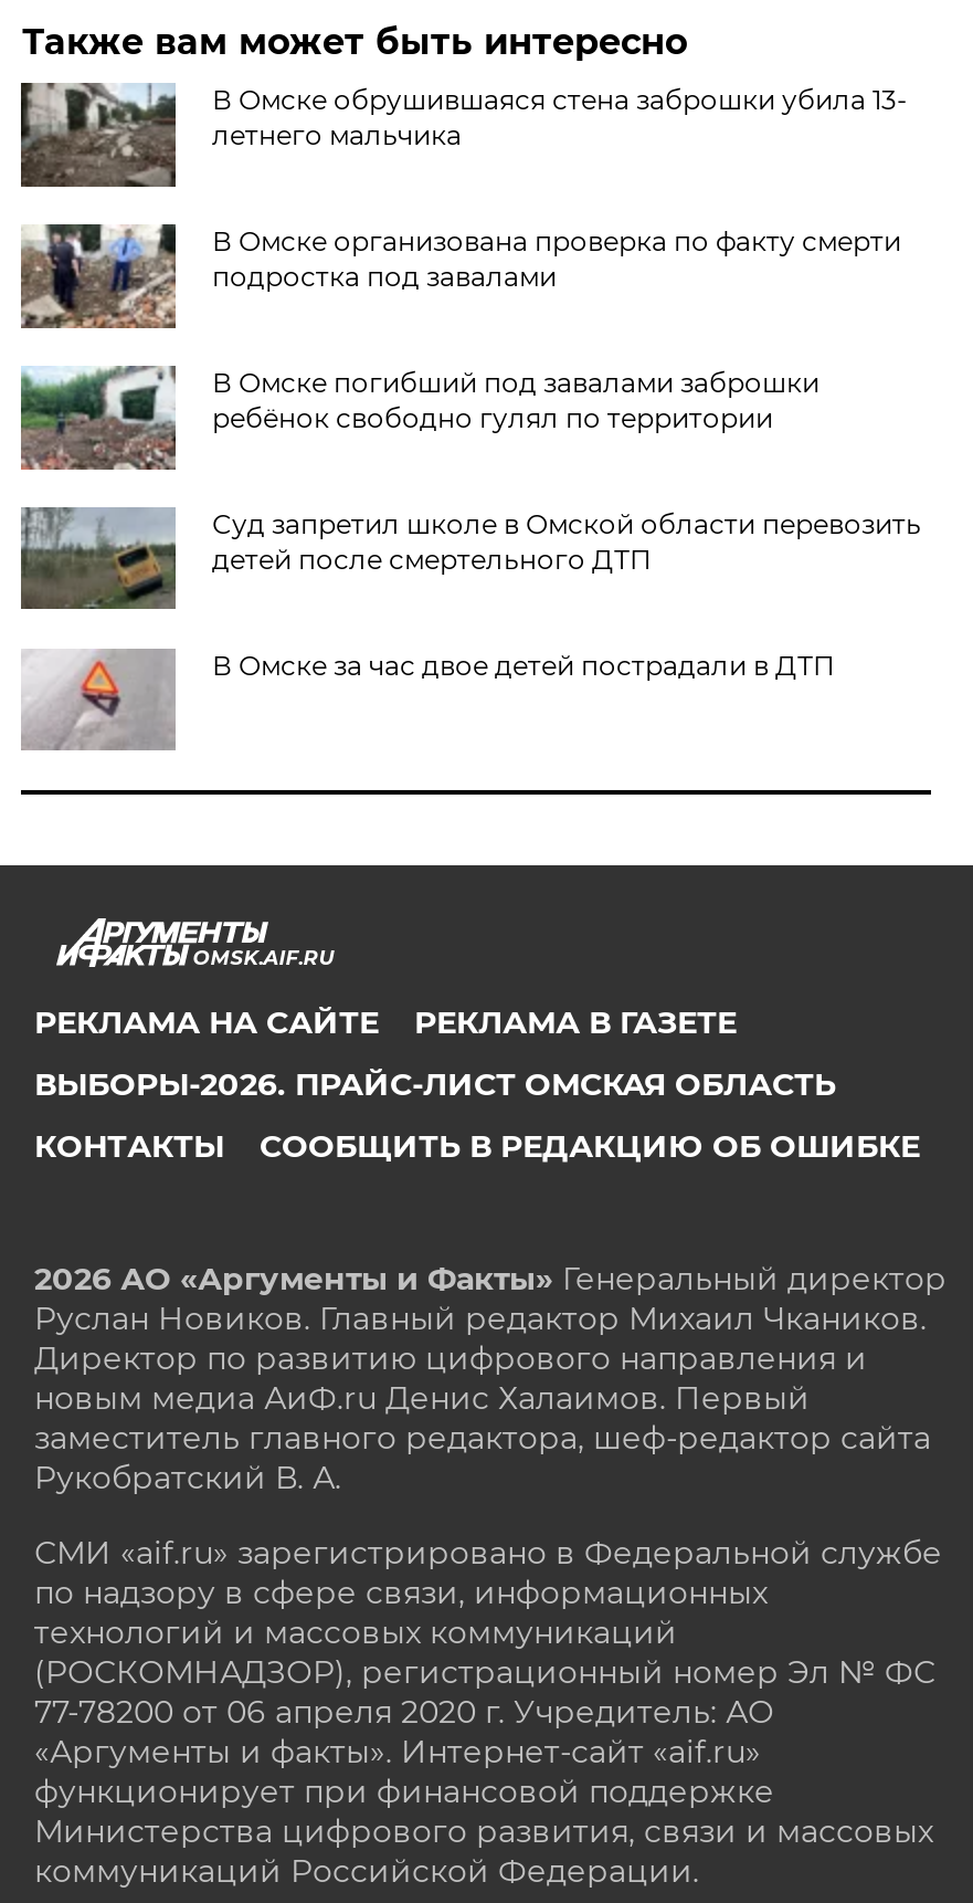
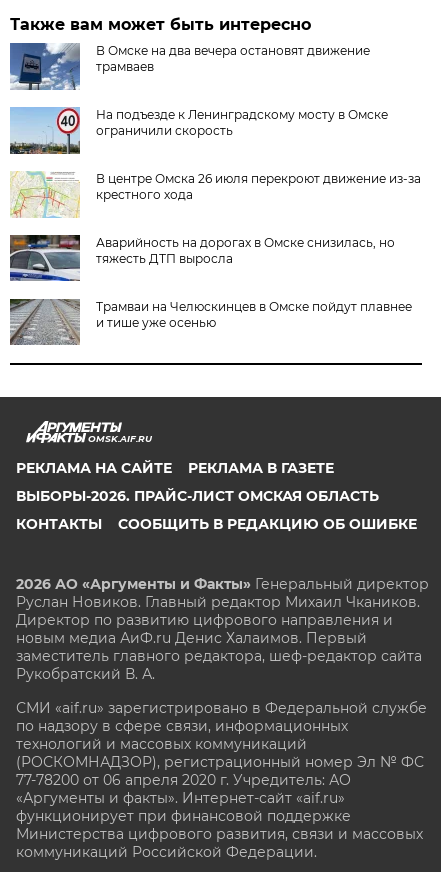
[19,81,908,189] [image] | В Омске обрушившаяся стена заброшки убила 13- | летнего мальчика -> [9,42,370,91] [image] | В Омске на два вечера остановят движение | трамваев
[19,222,901,328] [image] | В Омске организована проверка по факту смерти | подростка под завалами -> [10,106,388,154] [image] | На подъезде к Ленинградскому мосту в Омске | ограничили скорость
[19,364,819,472] [image] | В Омске погибший под завалами заброшки | ребёнок свободно гулял по территории -> [10,171,421,218] [image] | В центре Омска 26 июля перекроют движение из-за | крестного хода
[21,505,921,611] [image] | Суд запретил школе в Омской области перевозить | детей после смертельного ДТП -> [9,234,395,282] [image] | Аварийность на дорогах в Омске снизилась, но | тяжесть ДТП выросла
[21,648,835,750] [image] | В Омске за час двое детей пострадали в ДТП -> [9,298,412,344] [image] | Трамваи на Челюскинцев в Омске пойдут плавнее | и тише уже осенью

